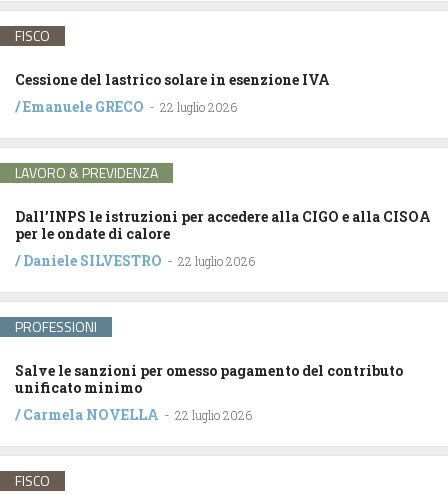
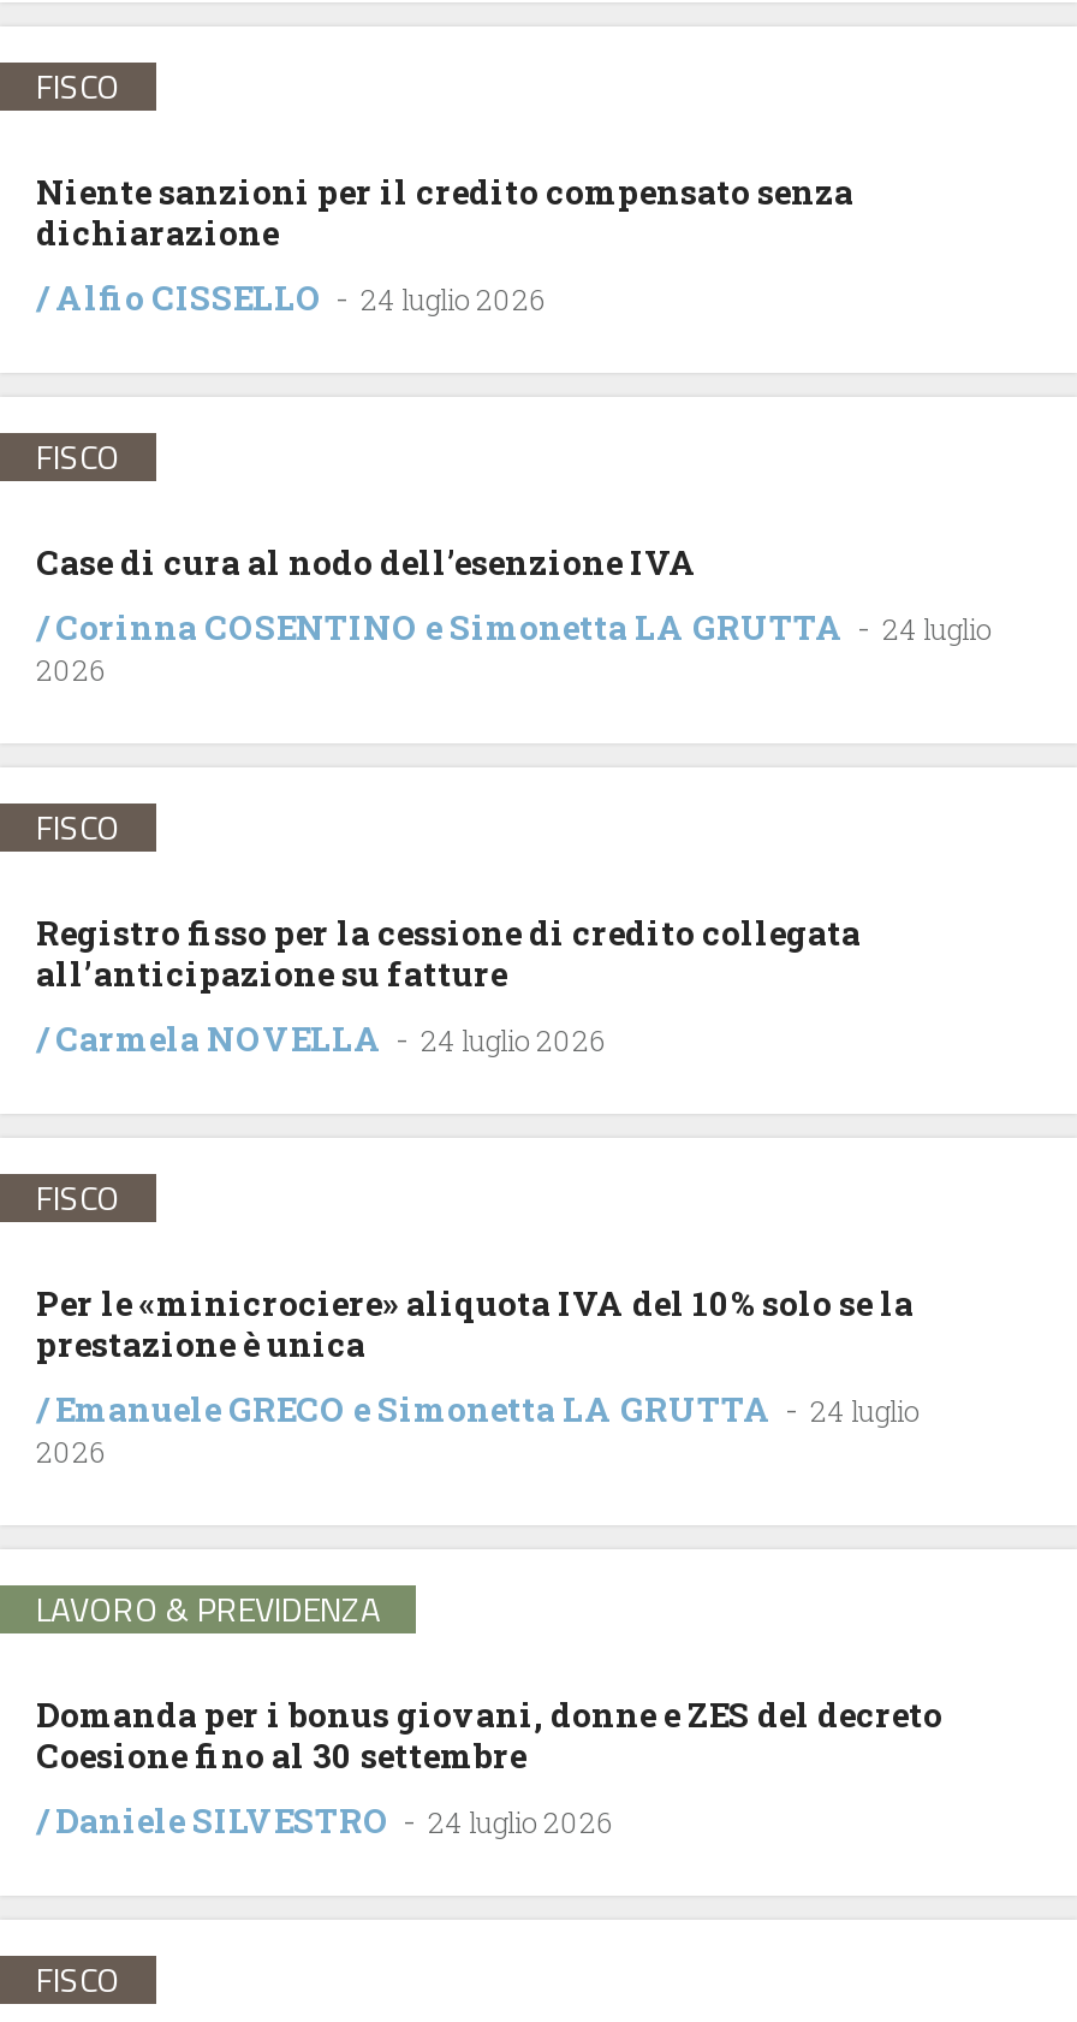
[15,70,330,116] Cessione del lastrico solare in esenzione IVA | /Emanuele GRECO - 22 luglio 2026 -> [36,169,990,1470] Niente sanzioni per il credito compensato senza | dichiarazione | /Alfio CISSELLO - 24 luglio 2026 | FISCO | Case di cura al nodo dell’esenzione IVA | /Corinna COSENTINO e Simonetta LA GRUTTA - 24 luglio | 2026 | FISCO | Registro fisso per la cessione di credito collegata | all’anticipazione su fatture | /Carmela NOVELLA - 24 luglio 2026 | FISCO | Per le «minicrociere» aliquota IVA del 10% solo se la | prestazione è unica | /Emanuele GRECO e Simonetta LA GRUTTA - 24 luglio | 2026
moved [15,162,158,183] -> [36,1583,380,1634]: LAVORO & PREVIDENZA
[15,207,431,424] Dall’INPS le istruzioni per accedere alla CIGO e alla CISOA | per le ondate di calore | /Daniele SILVESTRO - 22 luglio 2026 | PROFESSIONI | Salve le sanzioni per omesso pagamento del contributo | unificato minimo | /Carmela NOVELLA - 22 luglio 2026 -> [36,1691,942,1843] Domanda per i bonus giovani, donne e ZES del decreto | Coesione fino al 30 settembre | /Daniele SILVESTRO - 24 luglio 2026

